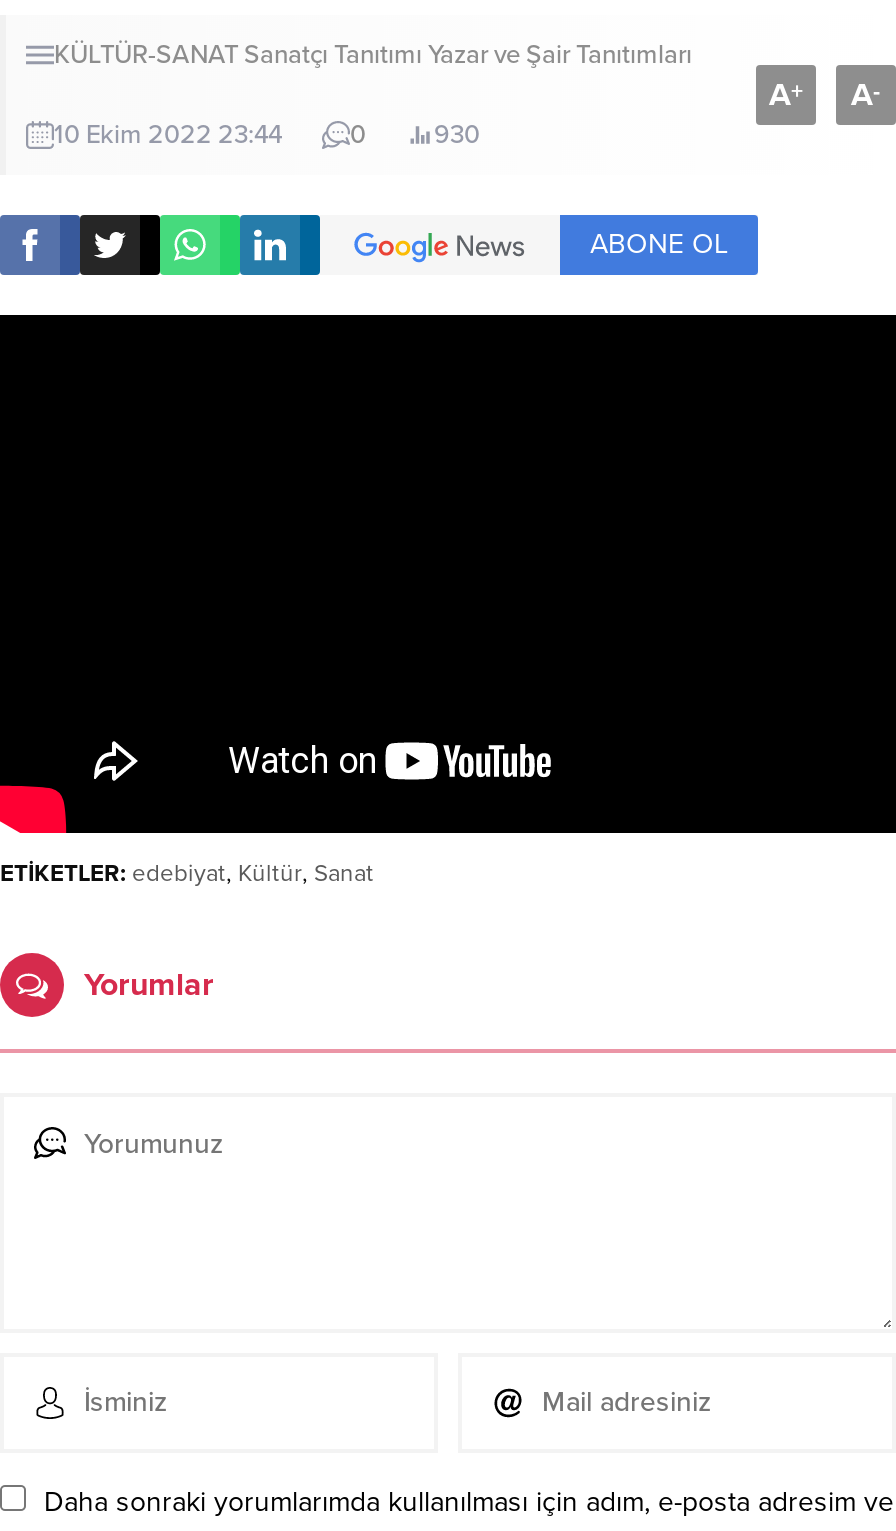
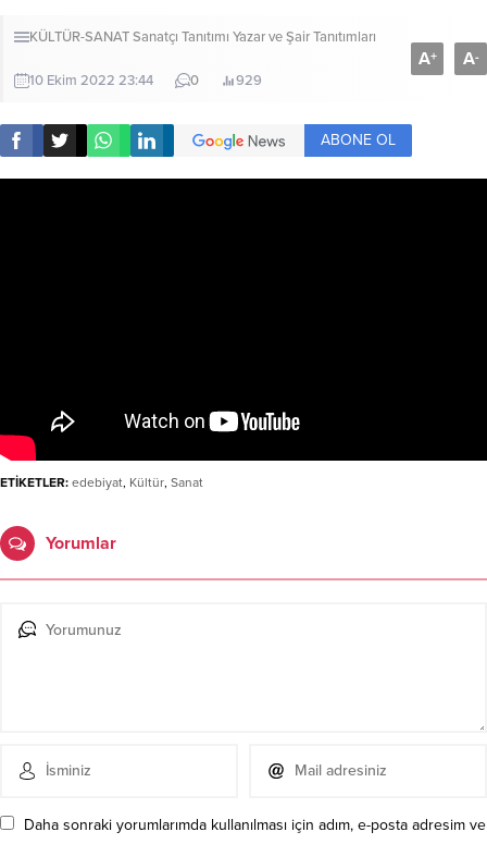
[434,119,480,151] 930 -> [236,72,262,89] 929

